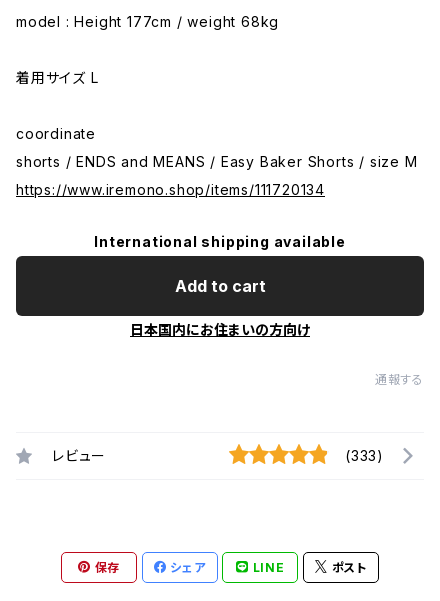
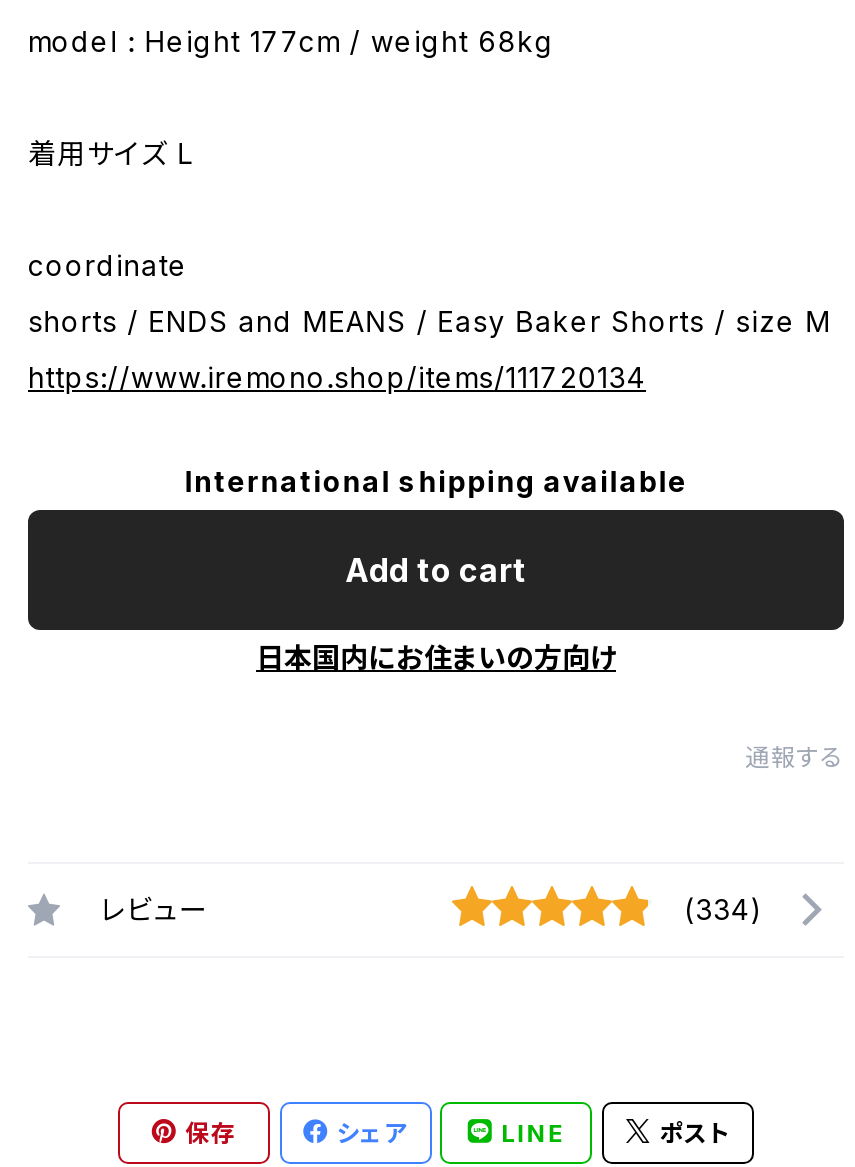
[345,447,384,464] (333) -> [684,892,764,926] (334)

